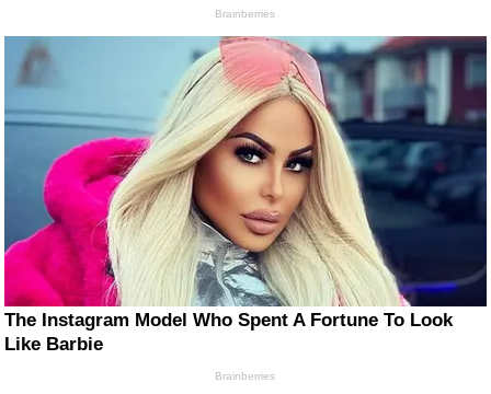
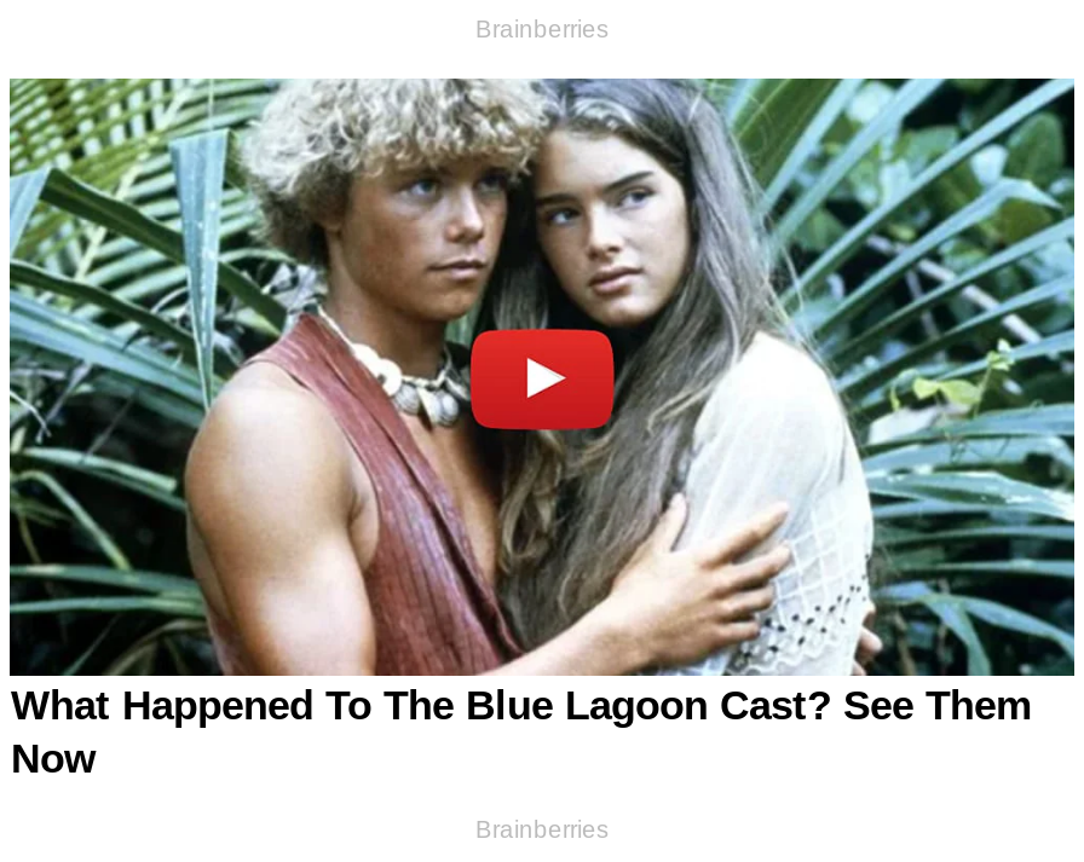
[3,35,488,355] [image] | The Instagram Model Who Spent A Fortune To Look | Like Barbie -> [7,77,1077,782] [image] | What Happened To The Blue Lagoon Cast? See Them | Now

